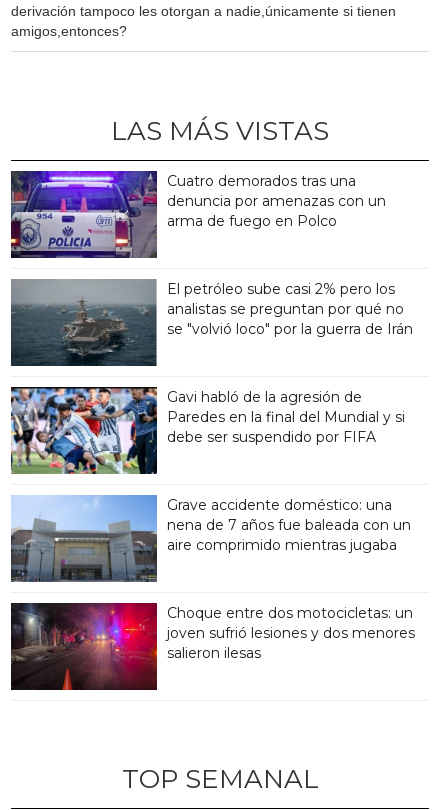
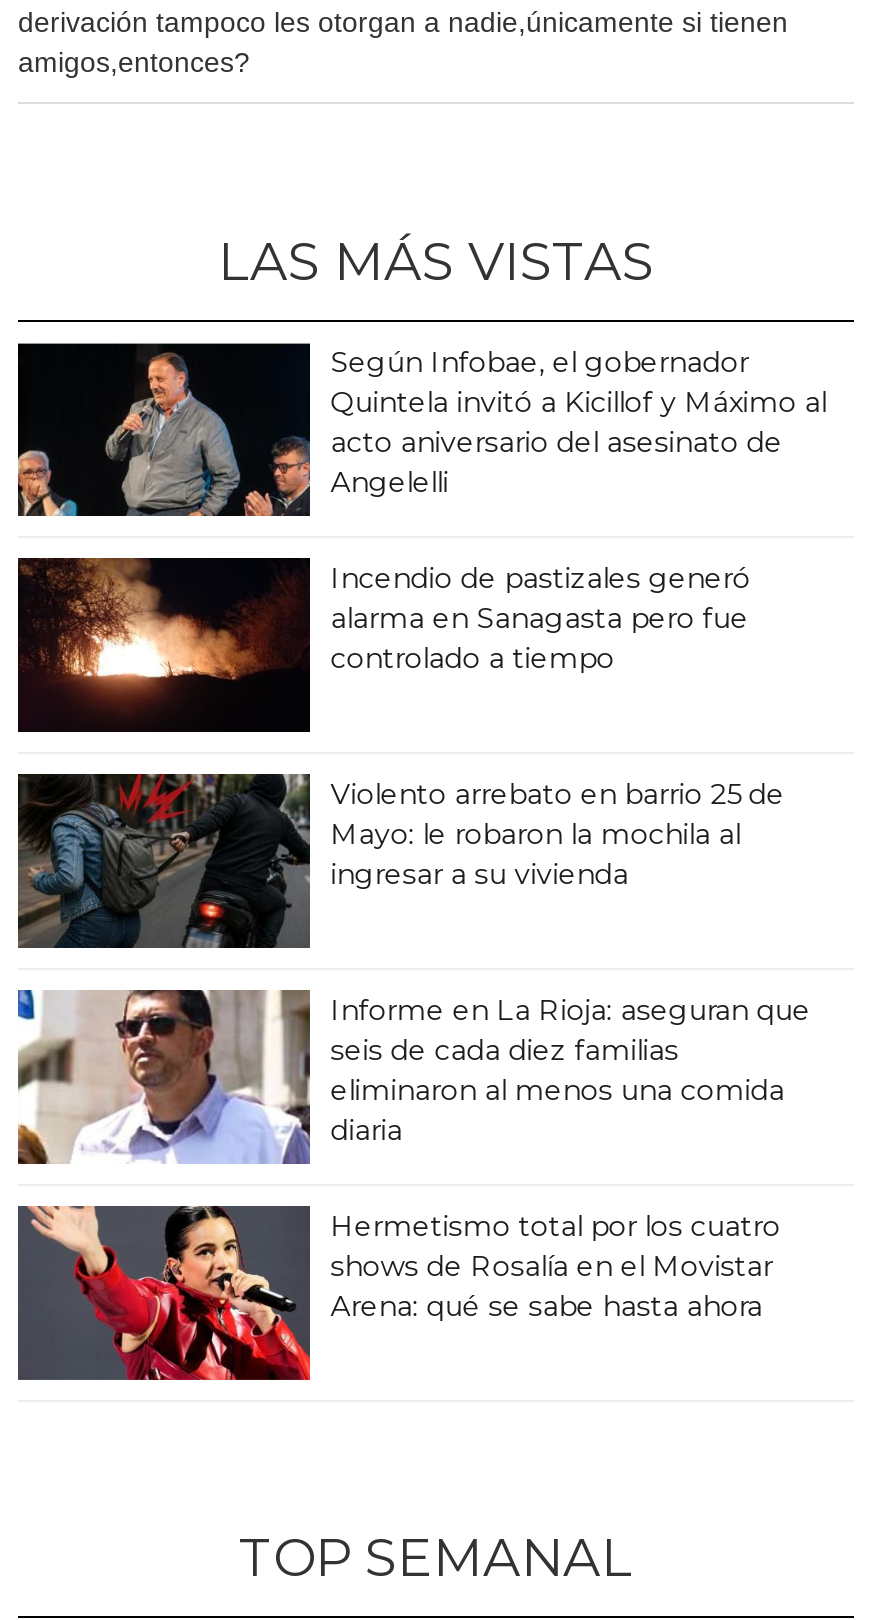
[10,170,386,259] [image] | Cuatro demorados tras una | denuncia por amenazas con un | arma de fuego en Polco -> [16,342,827,518] [image] | Según Infobae, el gobernador | Quintela invitó a Kicillof y Máximo al | acto aniversario del asesinato de | Angelelli
[10,279,413,366] [image] | El petróleo sube casi 2% pero los | analistas se preguntan por qué no | se "volvió loco" por la guerra de Irán -> [18,556,751,732] [image] | Incendio de pastizales generó | alarma en Sanagasta pero fue | controlado a tiempo
[10,387,405,475] [image] | Gavi habló de la agresión de | Paredes en la final del Mundial y si | debe ser suspendido por FIFA -> [16,772,785,950] [image] | Violento arrebato en barrio 25 de | Mayo: le robaron la mochila al | ingresar a su vivienda
[10,494,411,583] [image] | Grave accidente doméstico: una | nena de 7 años fue baleada con un | aire comprimido mientras jugaba -> [16,988,811,1164] [image] | Informe en La Rioja: aseguran que | seis de cada diez familias | eliminaron al menos una comida | diaria
[11,602,415,691] [image] | Choque entre dos motocicletas: un | joven sufrió lesiones y dos menores | salieron ilesas -> [18,1204,781,1382] [image] | Hermetismo total por los cuatro | shows de Rosalía en el Movistar | Arena: qué se sabe hasta ahora

